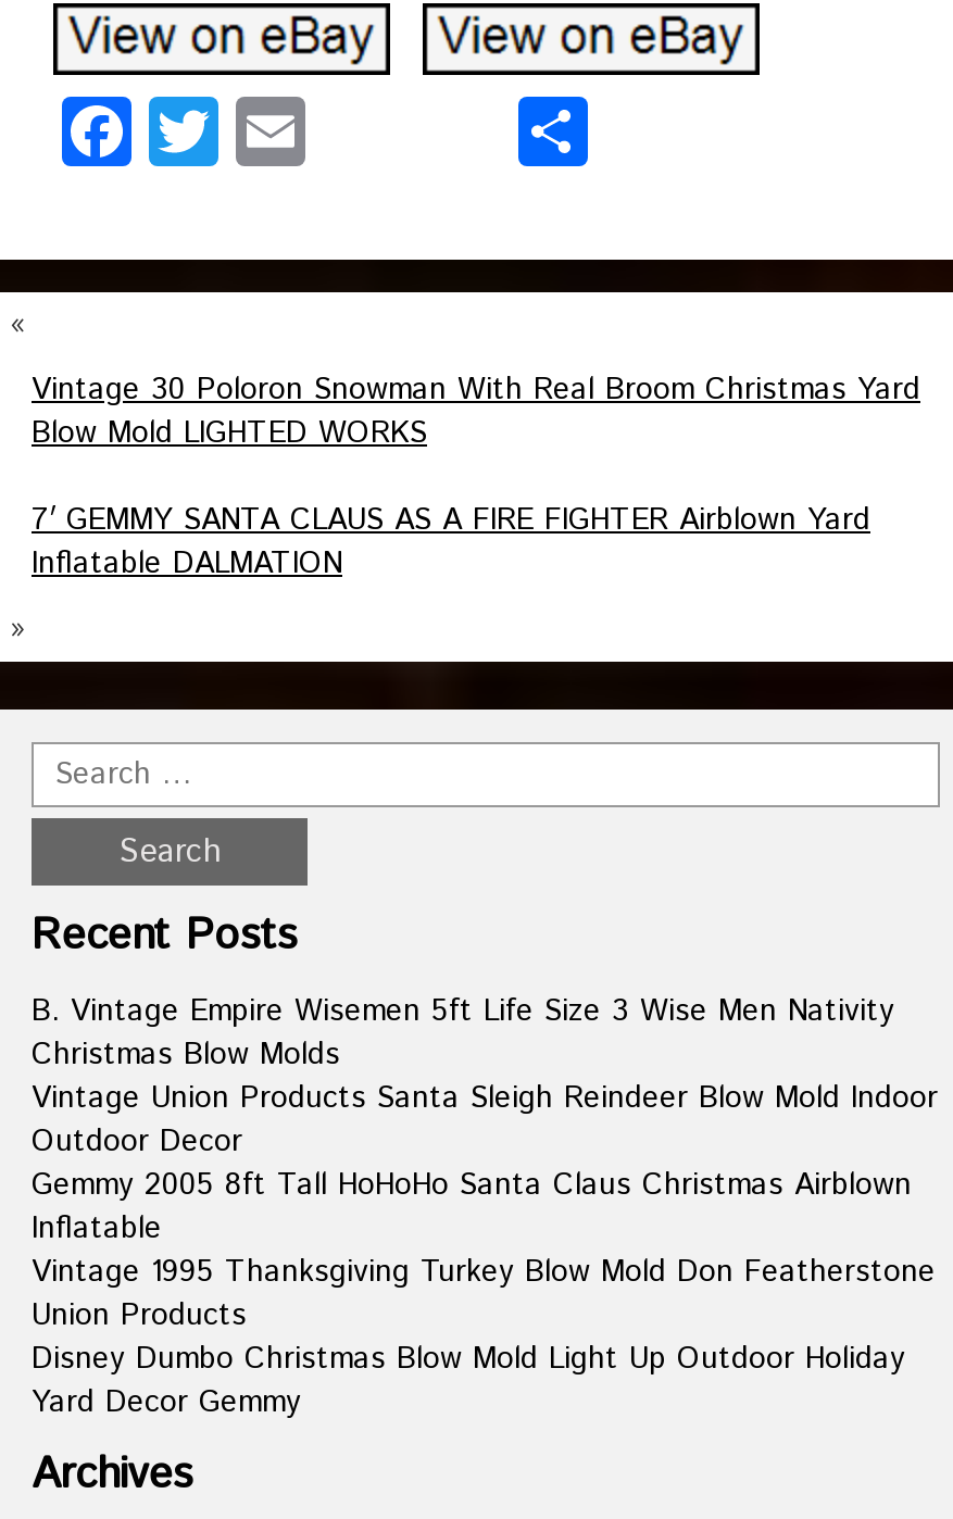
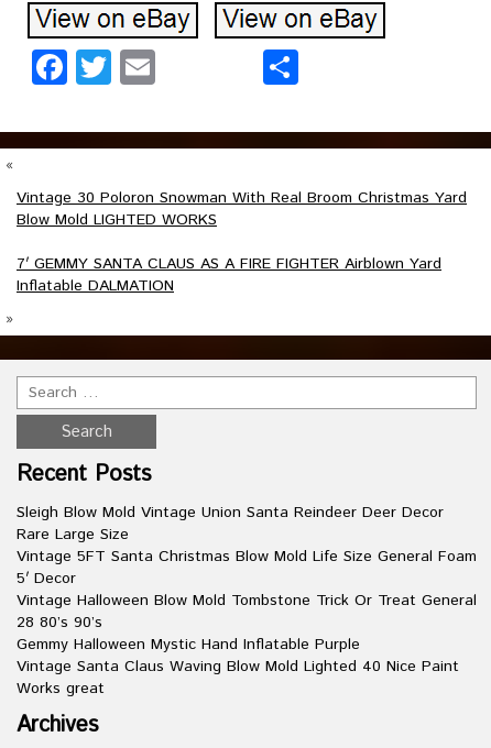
[32,990,938,1424] B. Vintage Empire Wisemen 5ft Life Size 3 Wise Men Nativity | Christmas Blow Molds | Vintage Union Products Santa Sleigh Reindeer Blow Mold Indoor | Outdoor Decor | Gemmy 2005 8ft Tall HoHoHo Santa Claus Christmas Airblown | Inflatable | Vintage 1995 Thanksgiving Turkey Blow Mold Don Featherstone | Union Products | Disney Dumbo Christmas Blow Mold Light Up Outdoor Holiday | Yard Decor Gemmy -> [17,502,477,700] Sleigh Blow Mold Vintage Union Santa Reindeer Deer Decor | Rare Large Size | Vintage 5FT Santa Christmas Blow Mold Life Size General Foam | 5′ Decor | Vintage Halloween Blow Mold Tombstone Trick Or Treat General | 28 80’s 90’s | Gemmy Halloween Mystic Hand Inflatable Purple | Vintage Santa Claus Waving Blow Mold Lighted 40 Nice Paint | Works great

